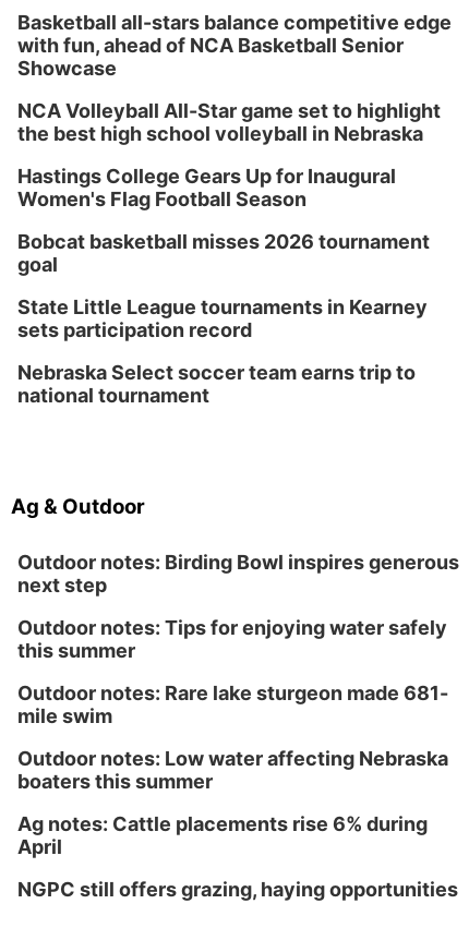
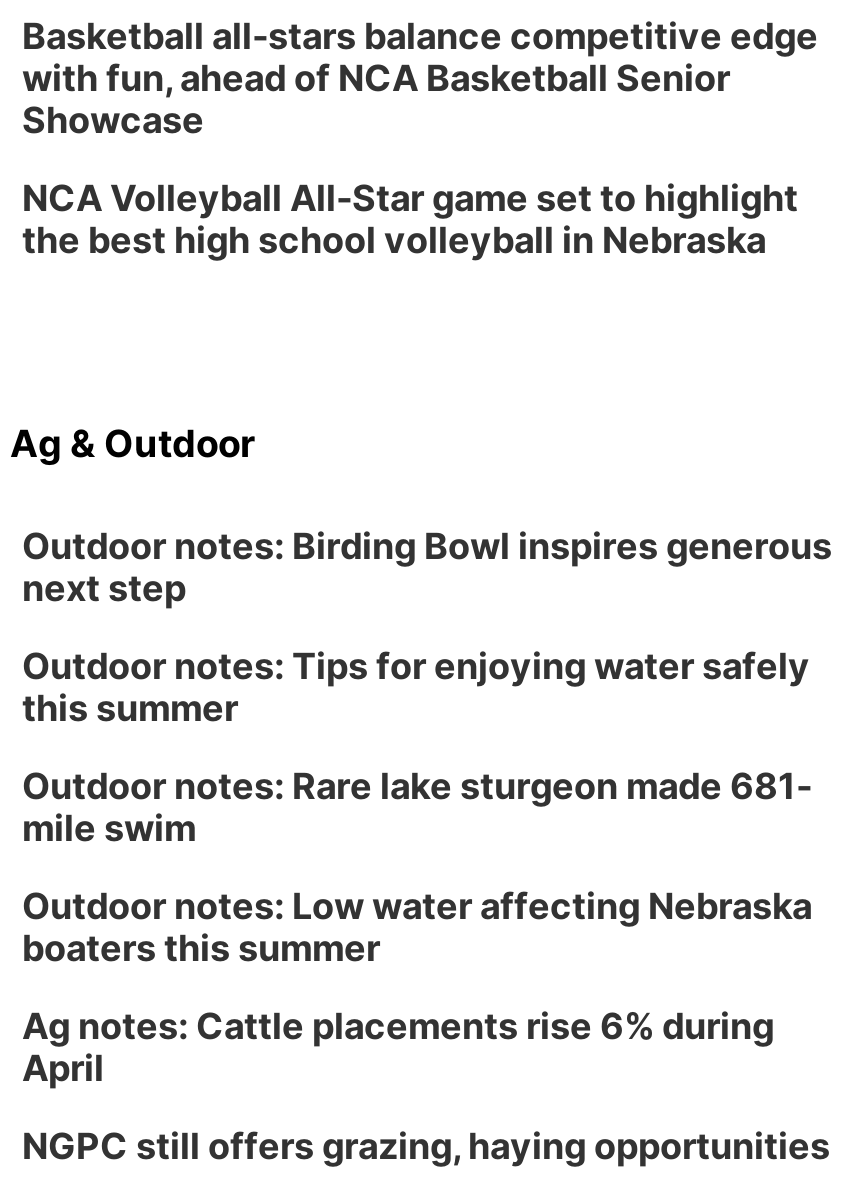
[17,165,430,407] Hastings College Gears Up for Inaugural | Women's Flag Football Season | Bobcat basketball misses 2026 tournament | goal | State Little League tournaments in Kearney | sets participation record | Nebraska Select soccer team earns trip to | national tournament -> none

